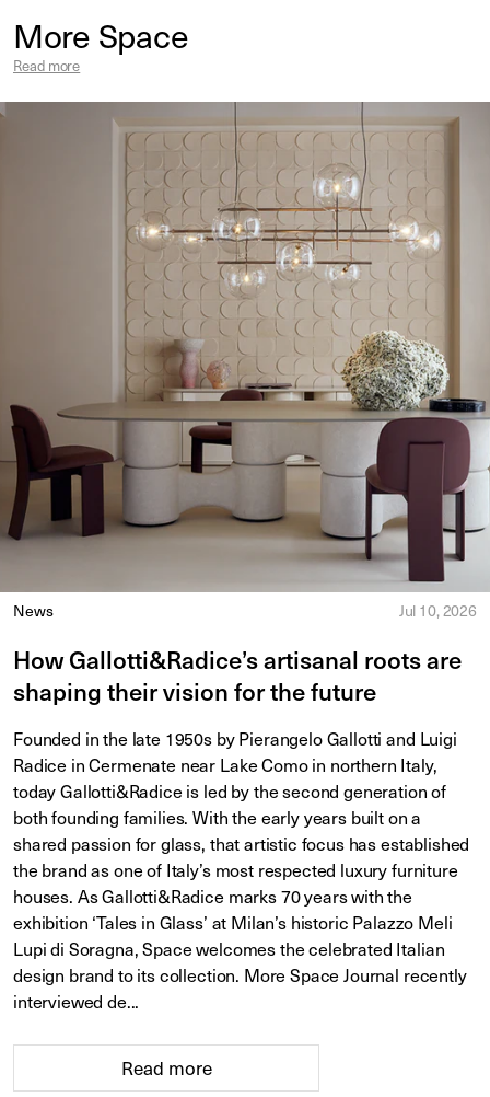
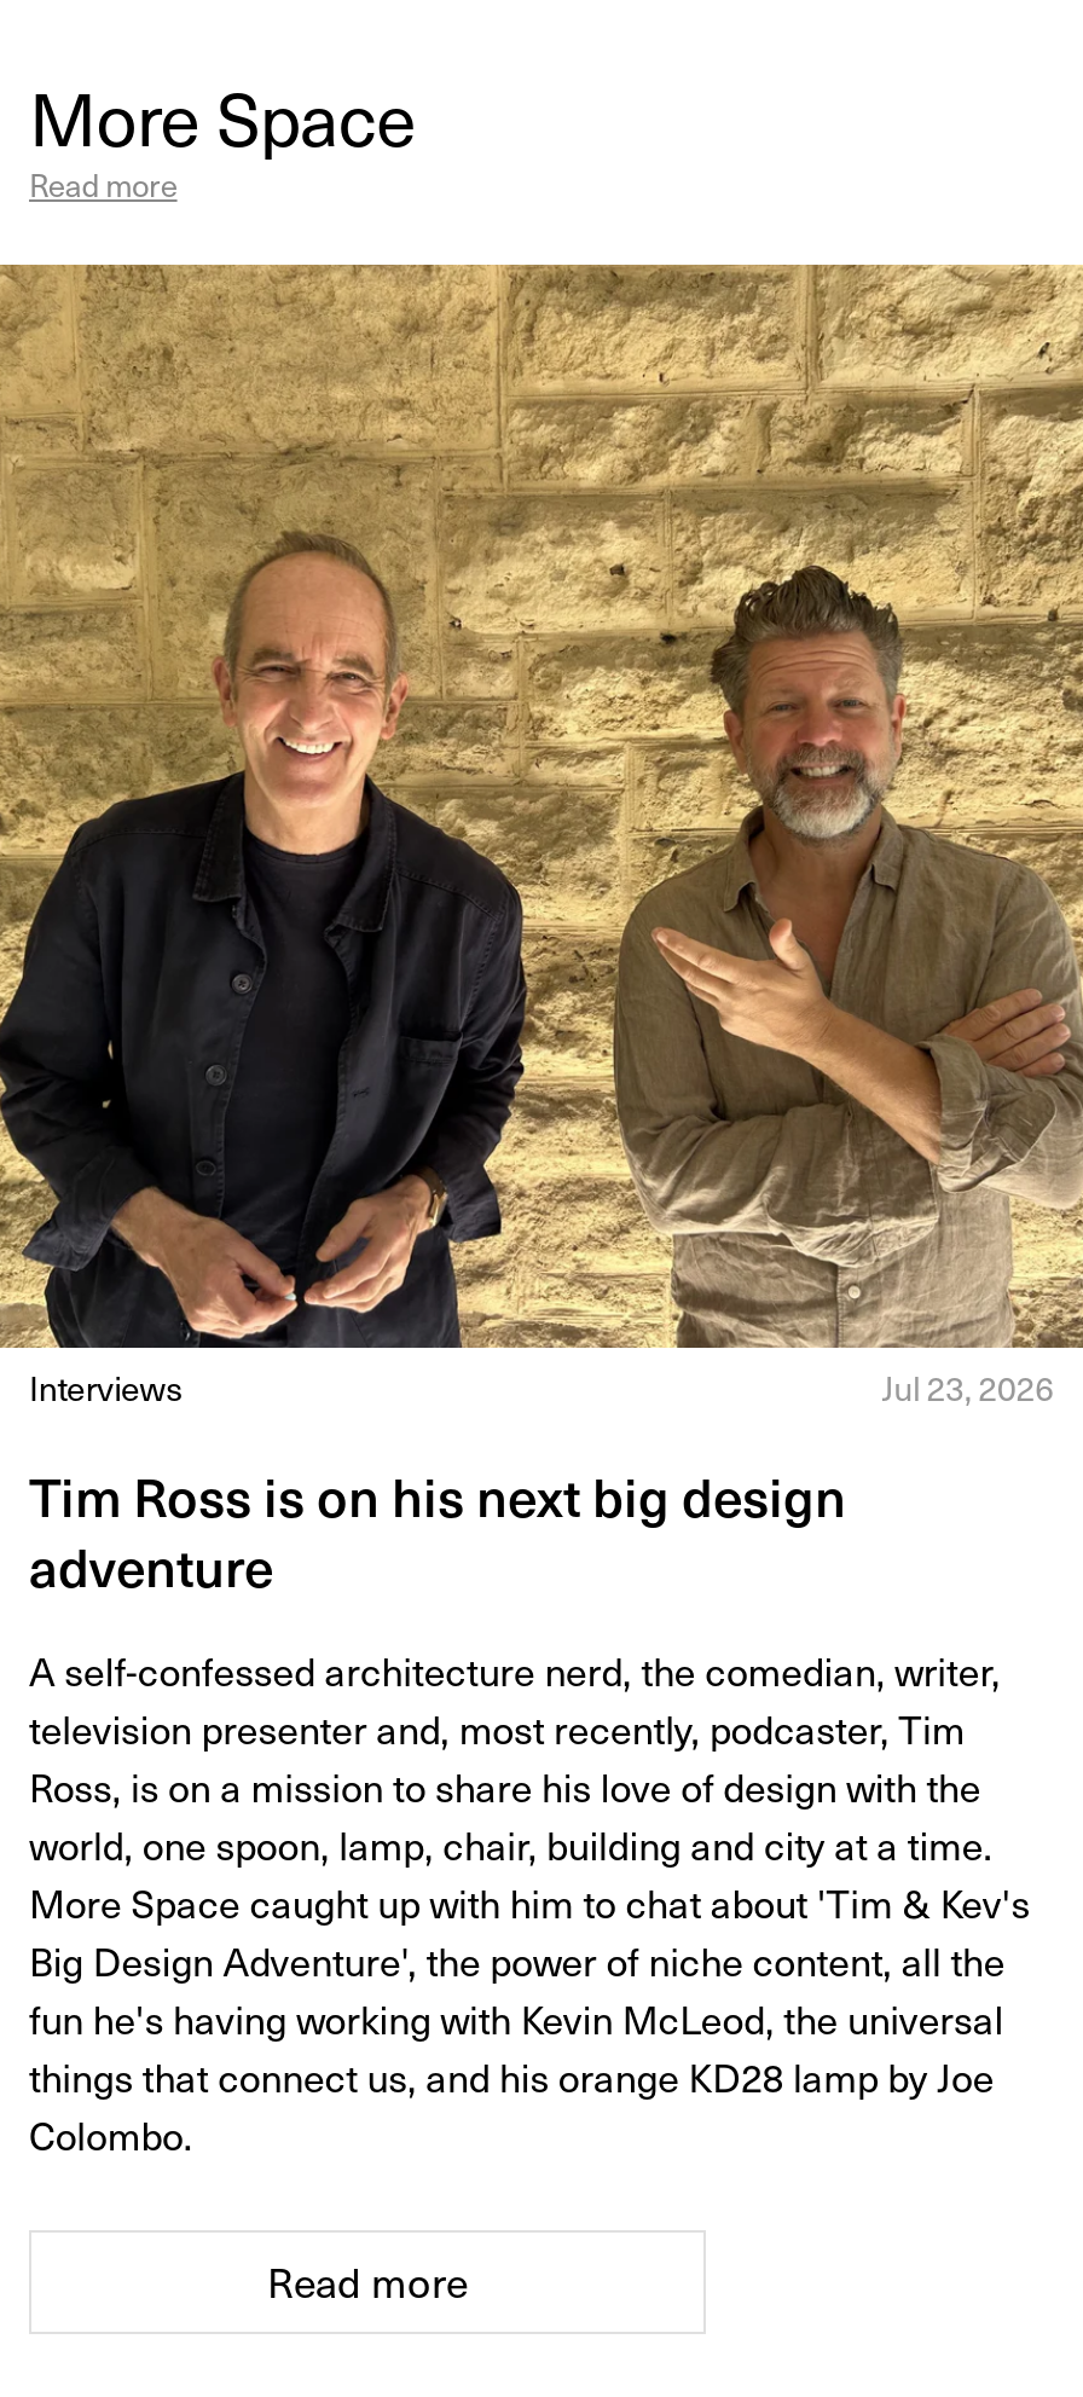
[3,101,487,622] [image] | Jul 10, 2026 | News -> [7,265,1076,1413] [image] | Jul 23, 2026 | Interviews
[13,640,462,708] How Gallotti&Radice’s artisanal roots are | shaping their vision for the future -> [29,1454,846,1604] Tim Ross is on his next big design | adventure
[13,725,469,1014] Founded in the late 1950s by Pierangelo Gallotti and Luigi | Radice in Cermenate near Lake Como in northern Italy, | today Gallotti&Radice is led by the second generation of | both founding families. With the early years built on a | shared passion for glass, that artistic focus has established | the brand as one of Italy’s most respected luxury furniture | houses. As Gallotti&Radice marks 70 years with the | exhibition ‘Tales in Glass’ at Milan’s historic Palazzo Meli | Lupi di Soragna, Space welcomes the celebrated Italian | design brand to its collection. More Space Journal recently | interviewed de... -> [29,1641,1030,2163] A self-confessed architecture nerd, the comedian, writer, | television presenter and, most recently, podcaster, Tim | Ross, is on a mission to share his love of design with the | world, one spoon, lamp, chair, building and city at a time. | More Space caught up with him to chat about 'Tim & Kev's | Big Design Adventure', the power of niche content, all the | fun he's having working with Kevin McLeod, the universal | things that connect us, and his orange KD28 lamp by Joe | Colombo.

